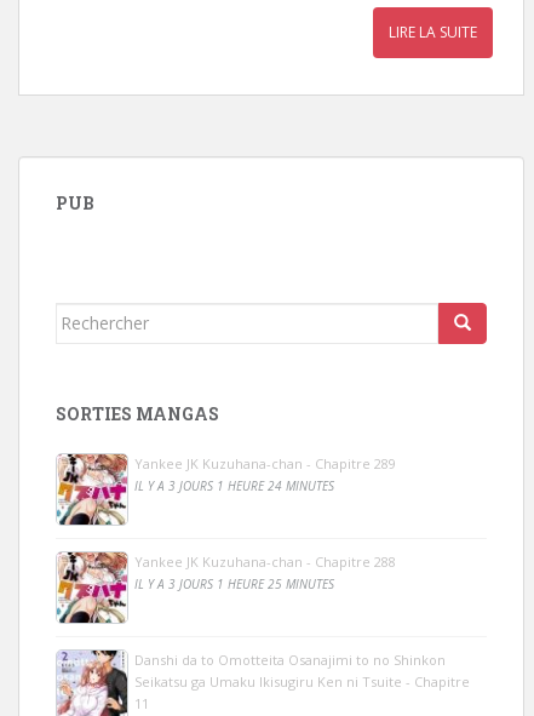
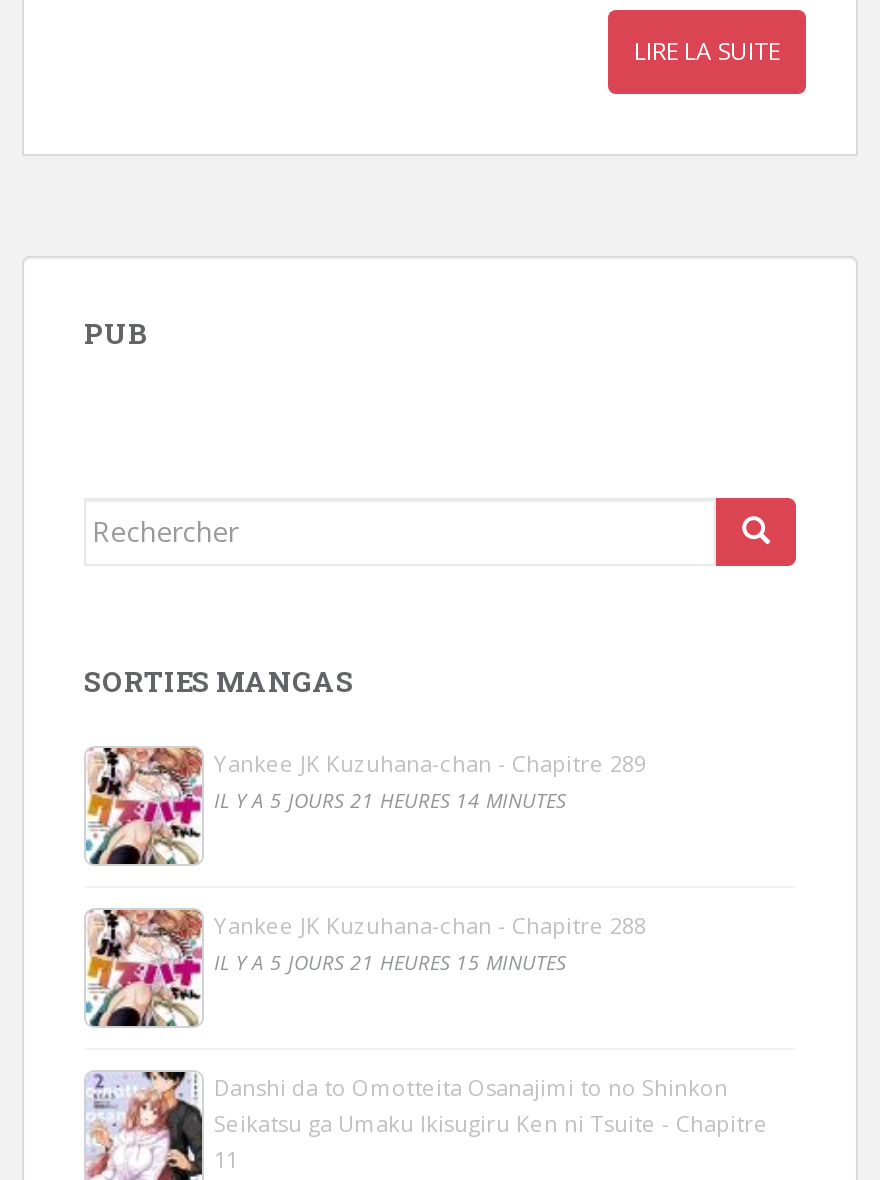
[134,477,334,494] IL Y A 3 JOURS 1 HEURE 24 MINUTES -> [214,785,566,813] IL Y A 5 JOURS 21 HEURES 14 MINUTES
[134,575,334,592] IL Y A 3 JOURS 1 HEURE 25 MINUTES -> [214,947,566,975] IL Y A 5 JOURS 21 HEURES 15 MINUTES

